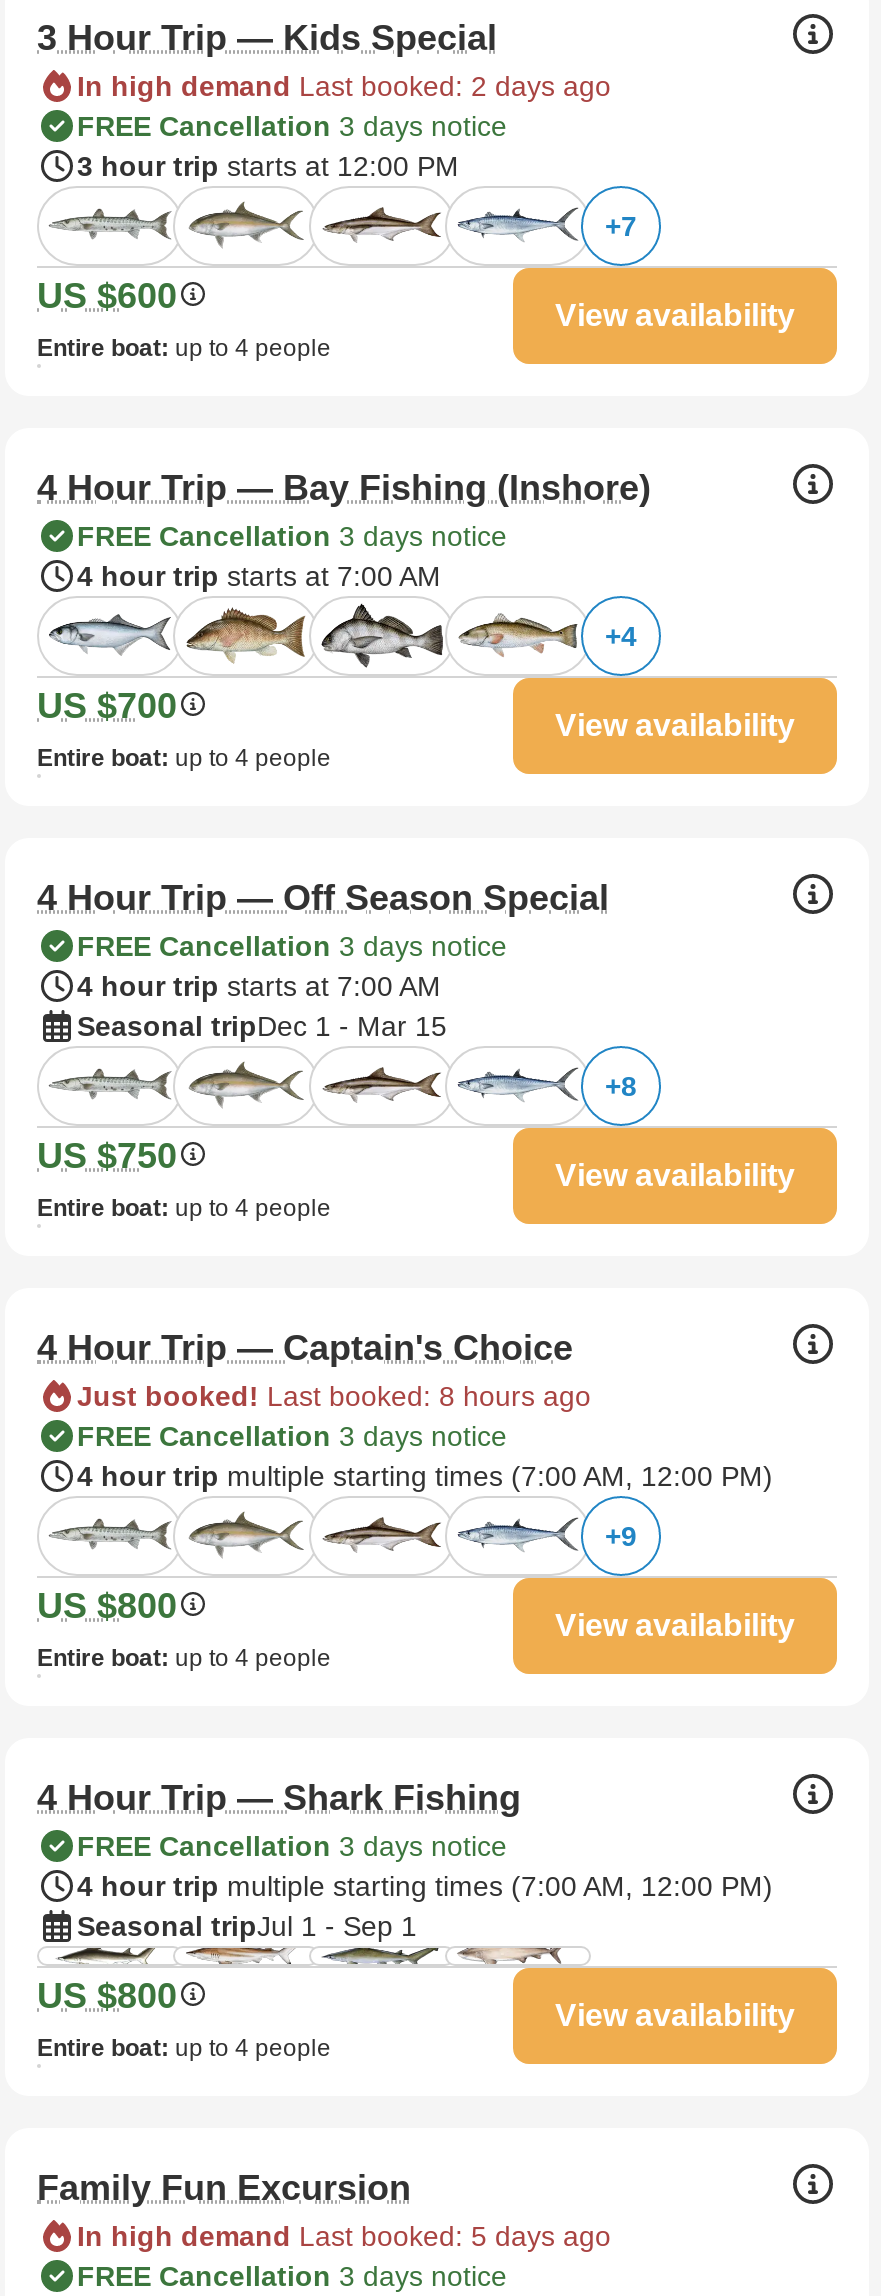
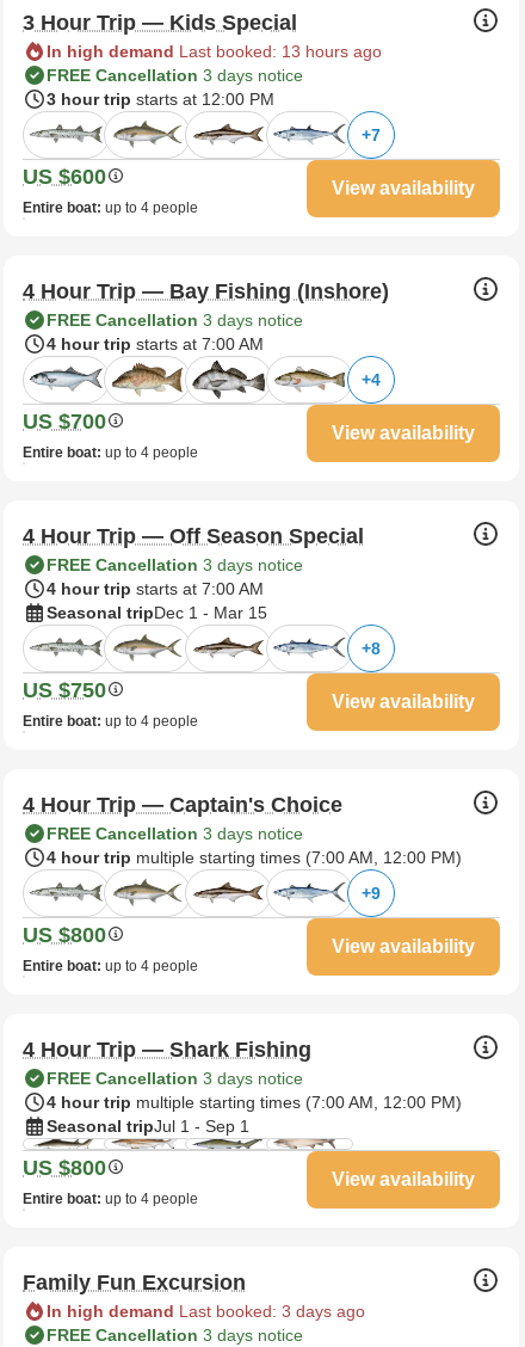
[77,69,611,101] In high demand Last booked: 2 days ago -> [47,41,382,60] In high demand Last booked: 13 hours ago
[77,1379,591,1411] Just booked! Last booked: 8 hours ago -> none
[77,2219,611,2251] In high demand Last booked: 5 days ago -> [47,1301,365,1320] In high demand Last booked: 3 days ago

